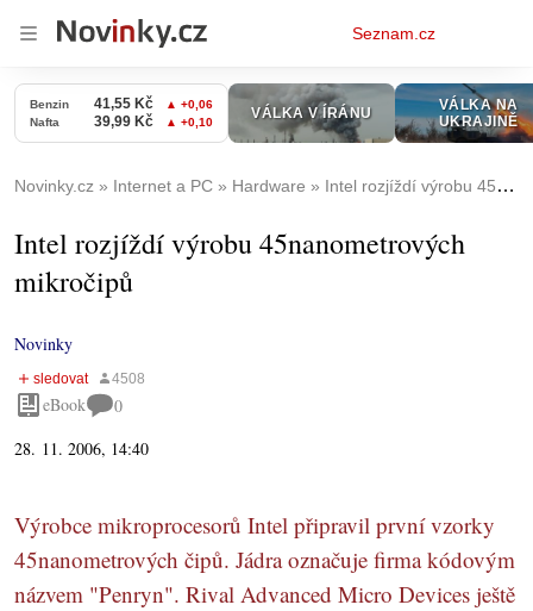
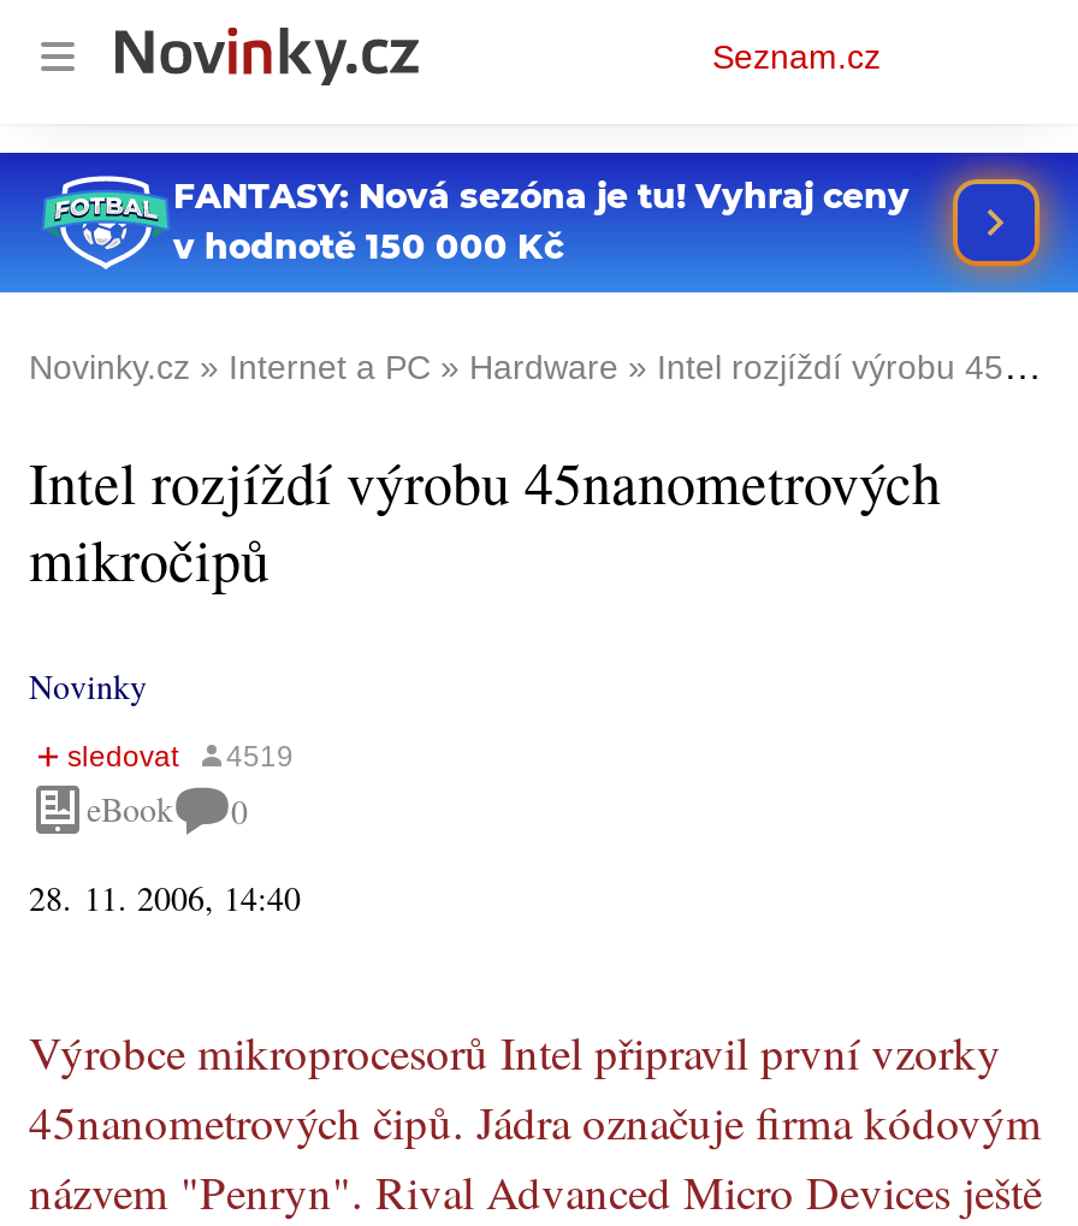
[4,81,529,149] [image] -> [7,150,1071,295] [image]

